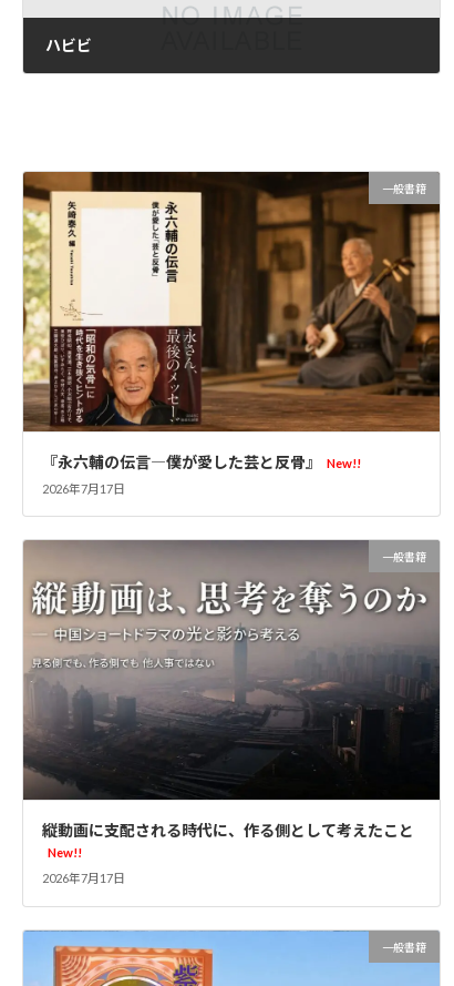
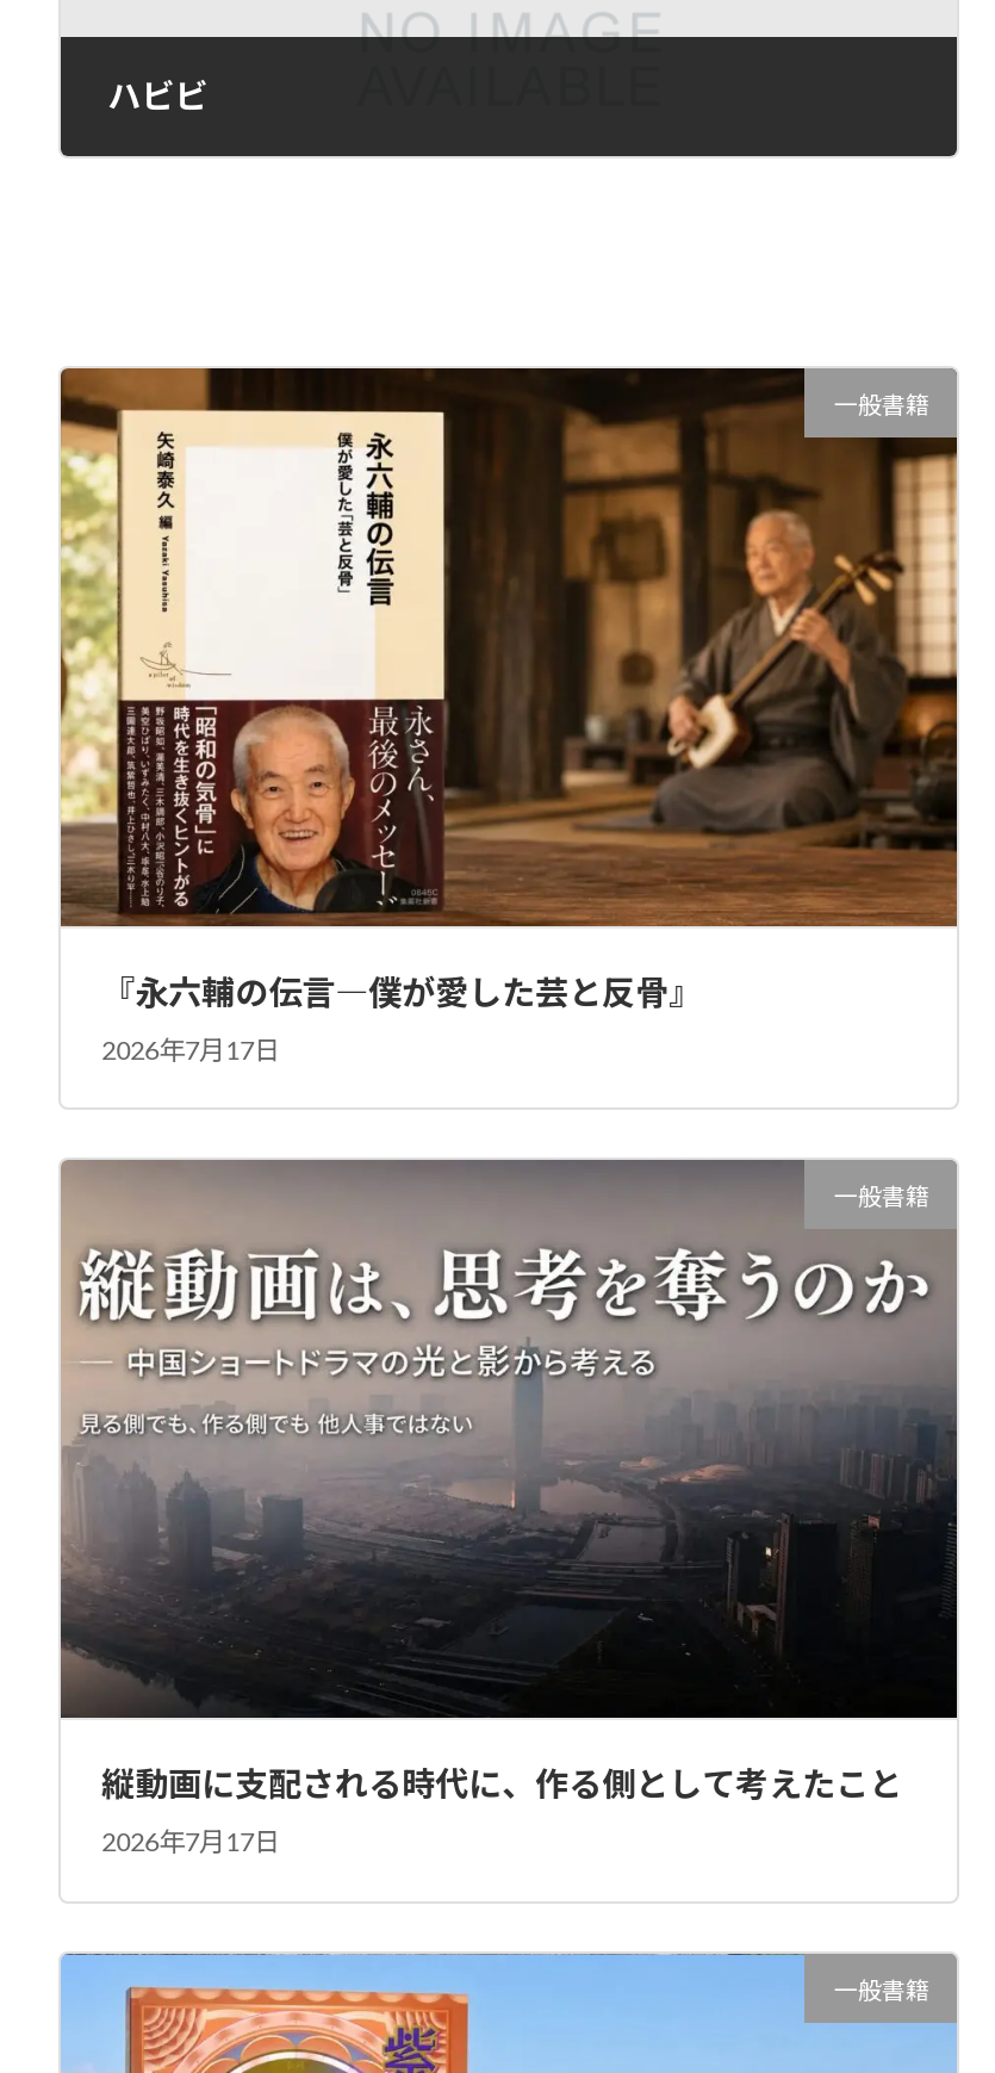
[42,453,361,472] 『永六輔の伝言―僕が愛した芸と反骨』 New!! -> [102,972,702,1013] 『永六輔の伝言―僕が愛した芸と反骨』
[47,846,81,860] New!! -> none

